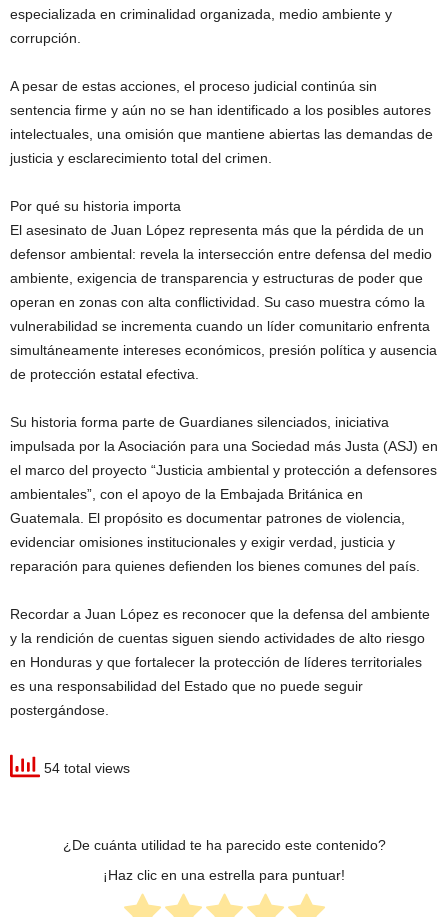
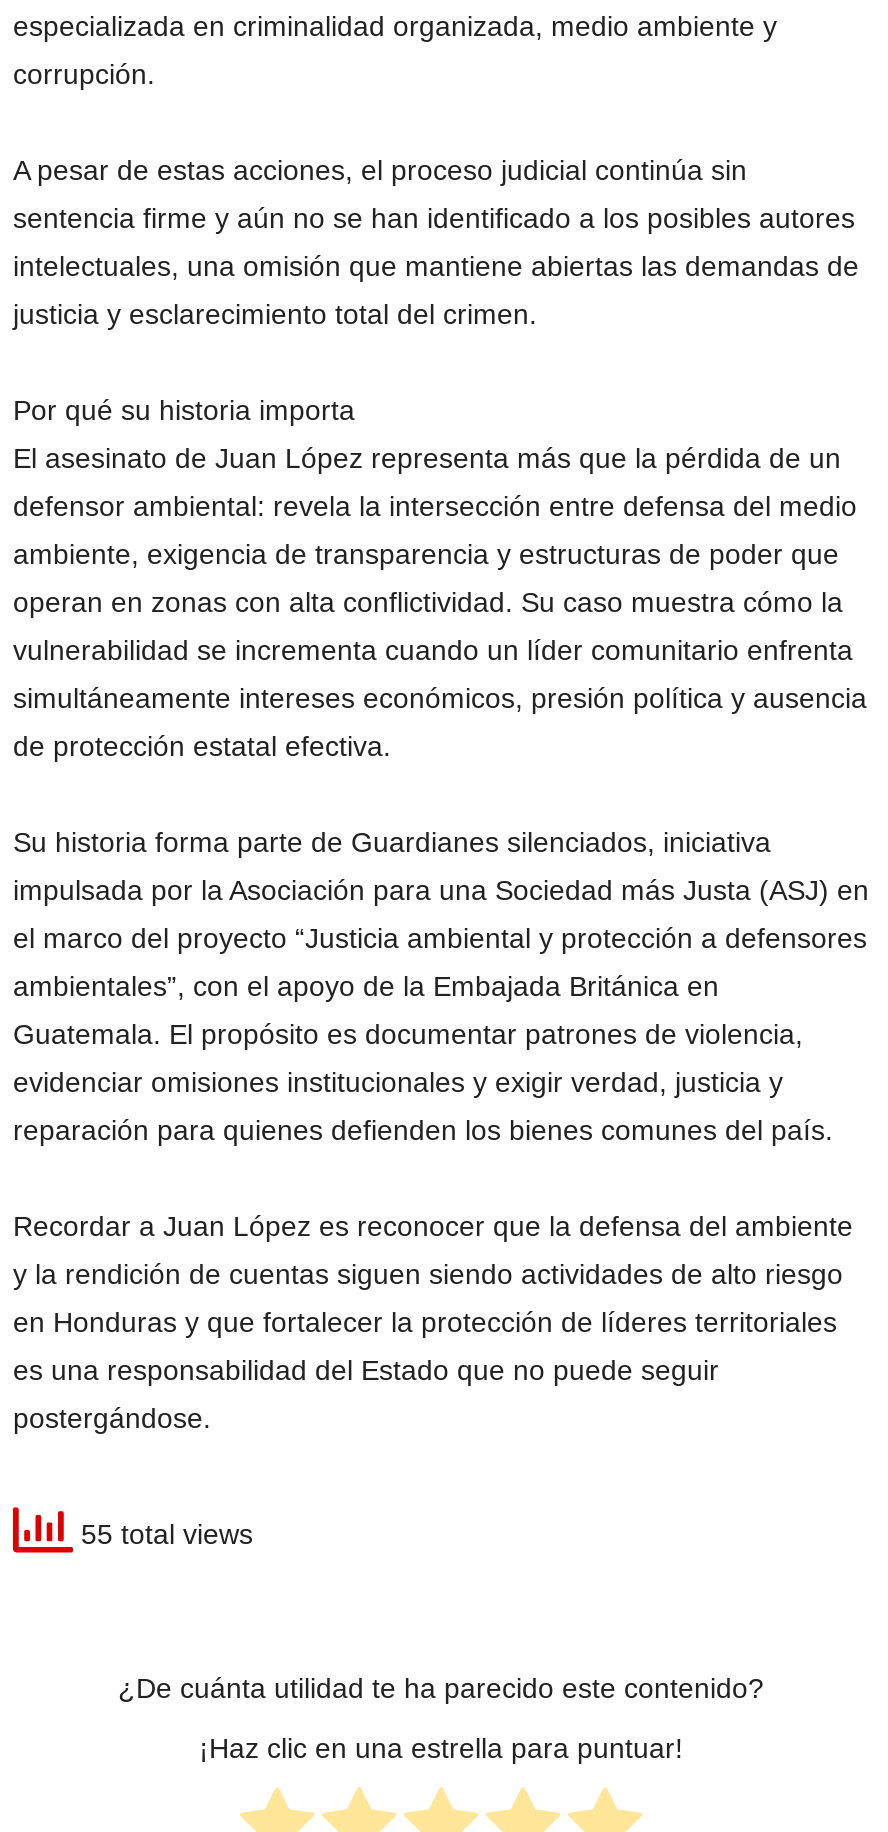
[40,760,130,776] 54 total views -> [73,1518,253,1550] 55 total views

